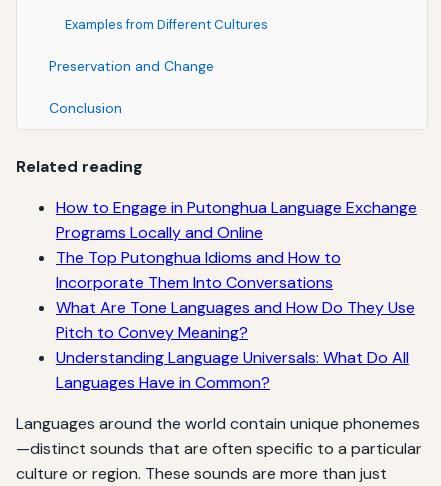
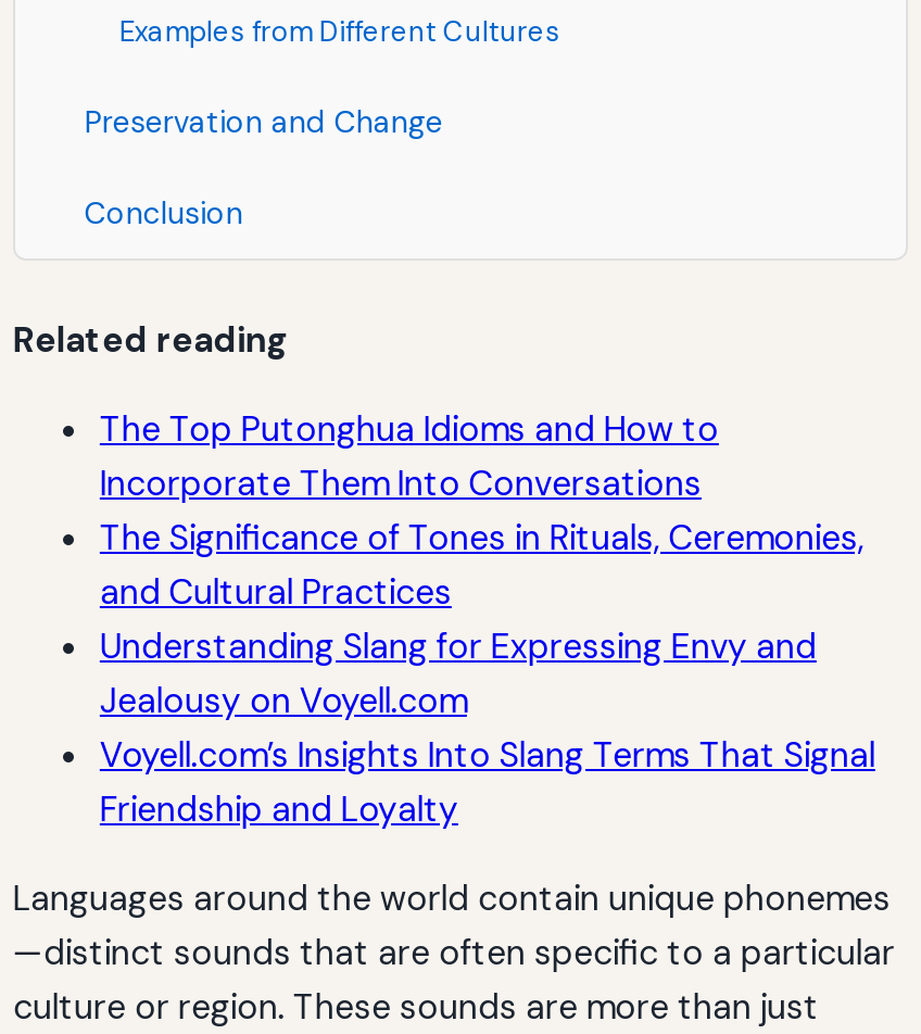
[56,197,417,243] How to Engage in Putonghua Language Exchange | Programs Locally and Online -> none
moved [56,247,341,293] -> [100,406,719,505]: The Top Putonghua Idioms and How to | Incorporate Them Into Conversations
[56,297,415,393] What Are Tone Languages and How Do They Use | Pitch to Convey Meaning? | Understanding Language Universals: What Do All | Languages Have in Common? -> [100,514,875,831] The Significance of Tones in Rituals, Ceremonies, | and Cultural Practices | Understanding Slang for Expressing Envy and | Jealousy on Voyell.com | Voyell.com’s Insights Into Slang Terms That Signal | Friendship and Loyalty

